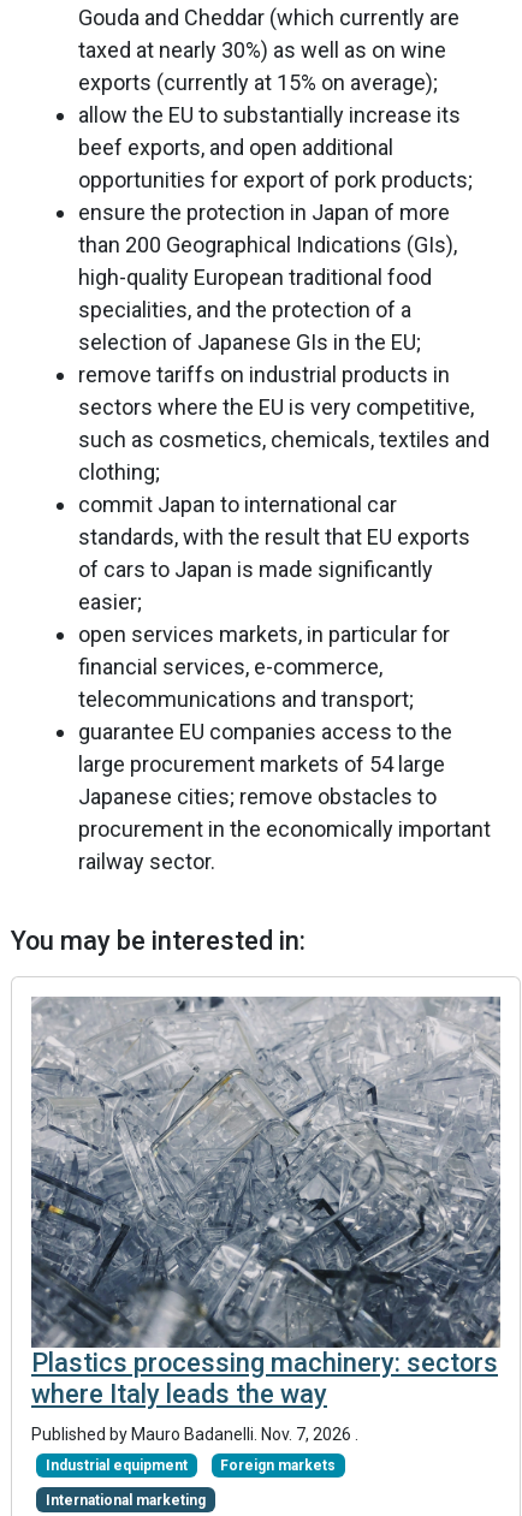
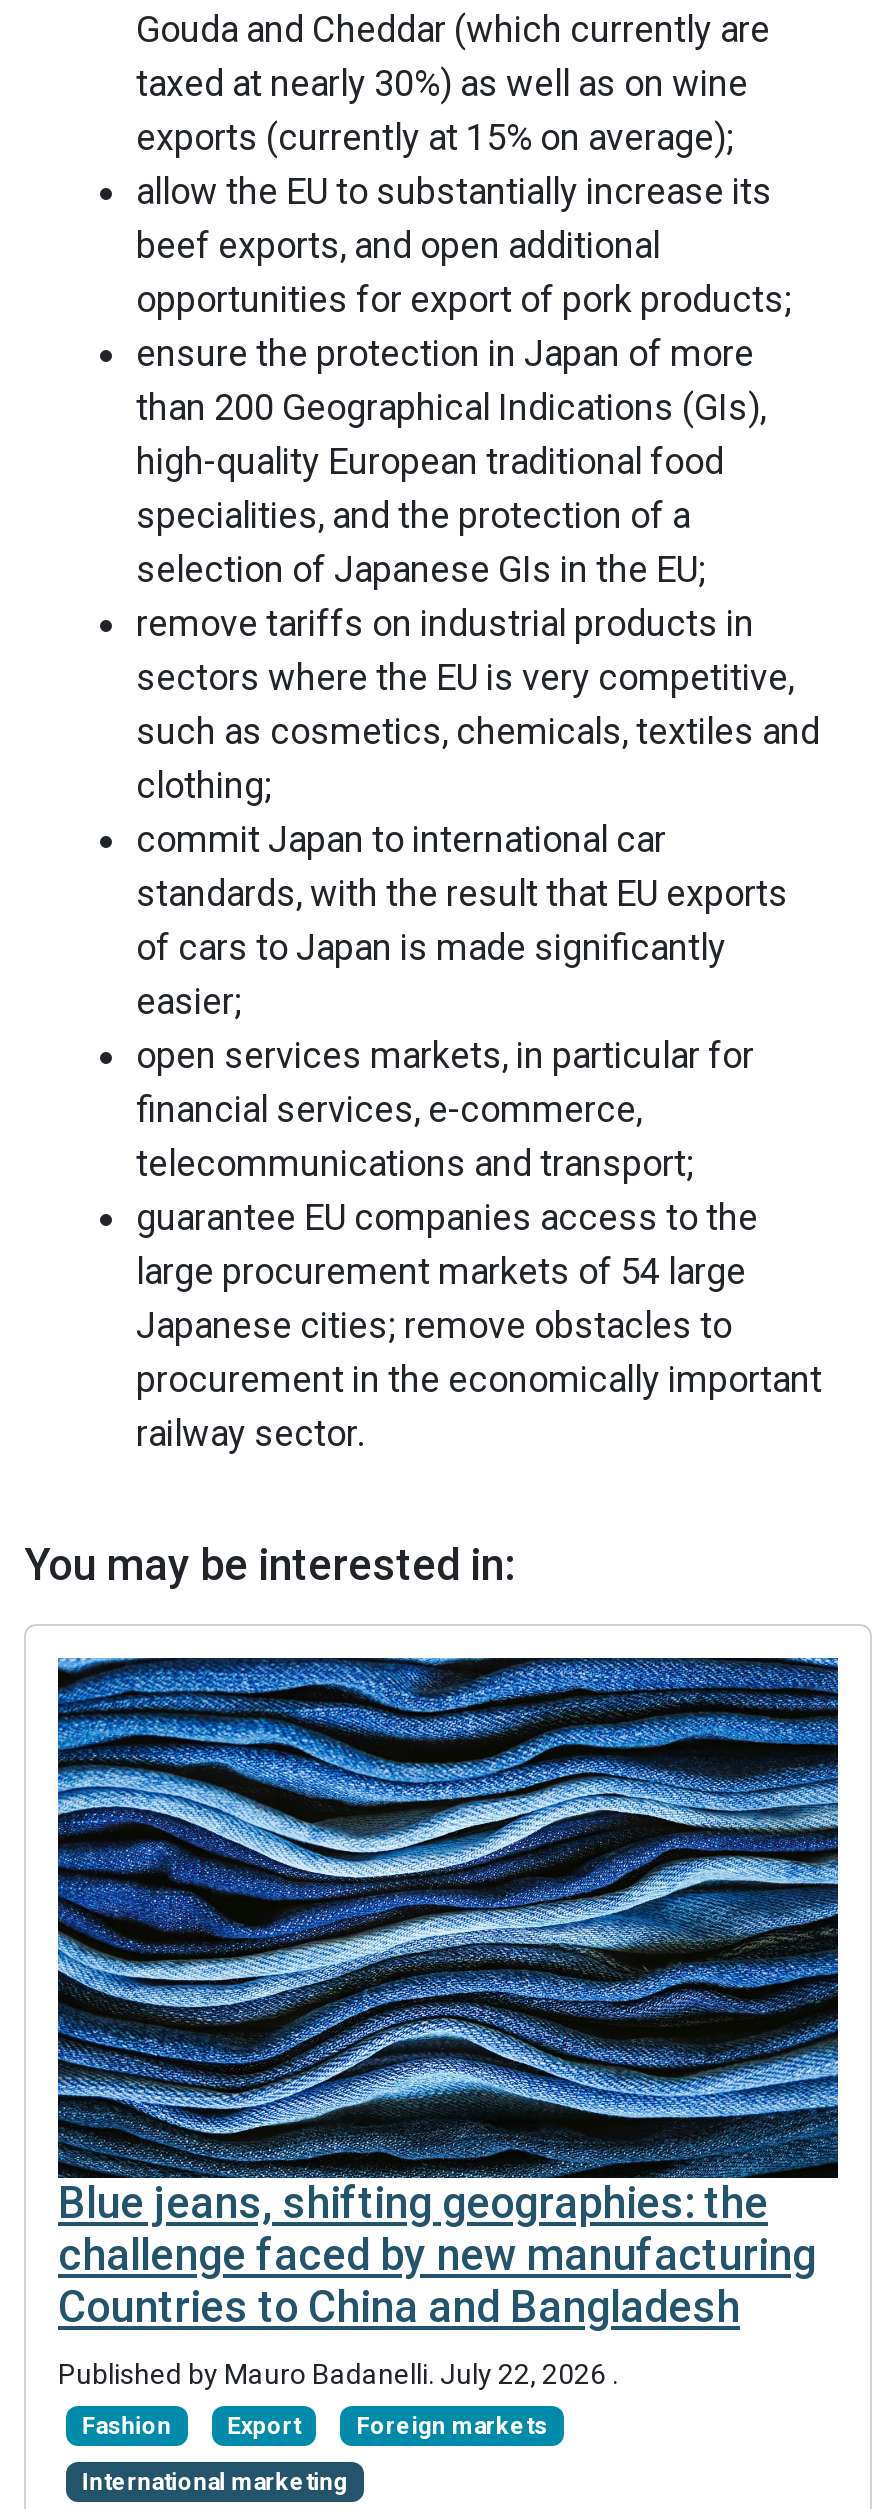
[30,995,502,1409] [image] | Plastics processing machinery: sectors | where Italy leads the way -> [56,1656,840,2331] [image] | Blue jeans, shifting geographies: the | challenge faced by new manufacturing | Countries to China and Bangladesh
[31,1425,358,1444] Published by Mauro Badanelli. Nov. 7, 2026. -> [58,2357,618,2389] Published by Mauro Badanelli. July 22, 2026.
[45,1457,187,1474] Industrial equipment -> [82,2411,301,2439] Fashion | Export

